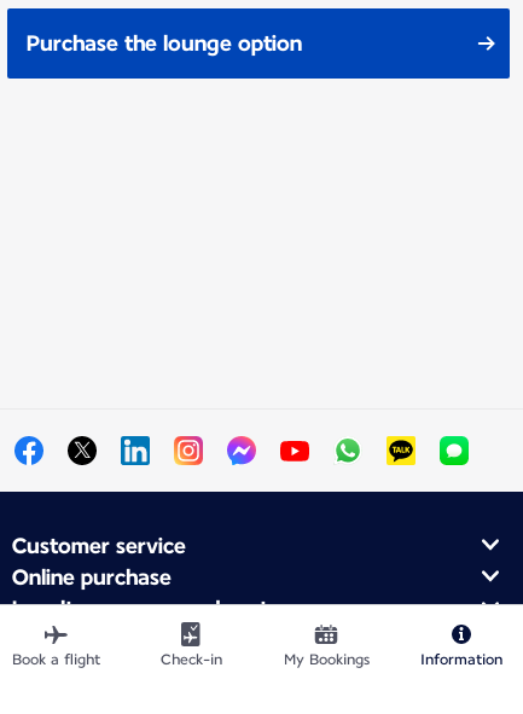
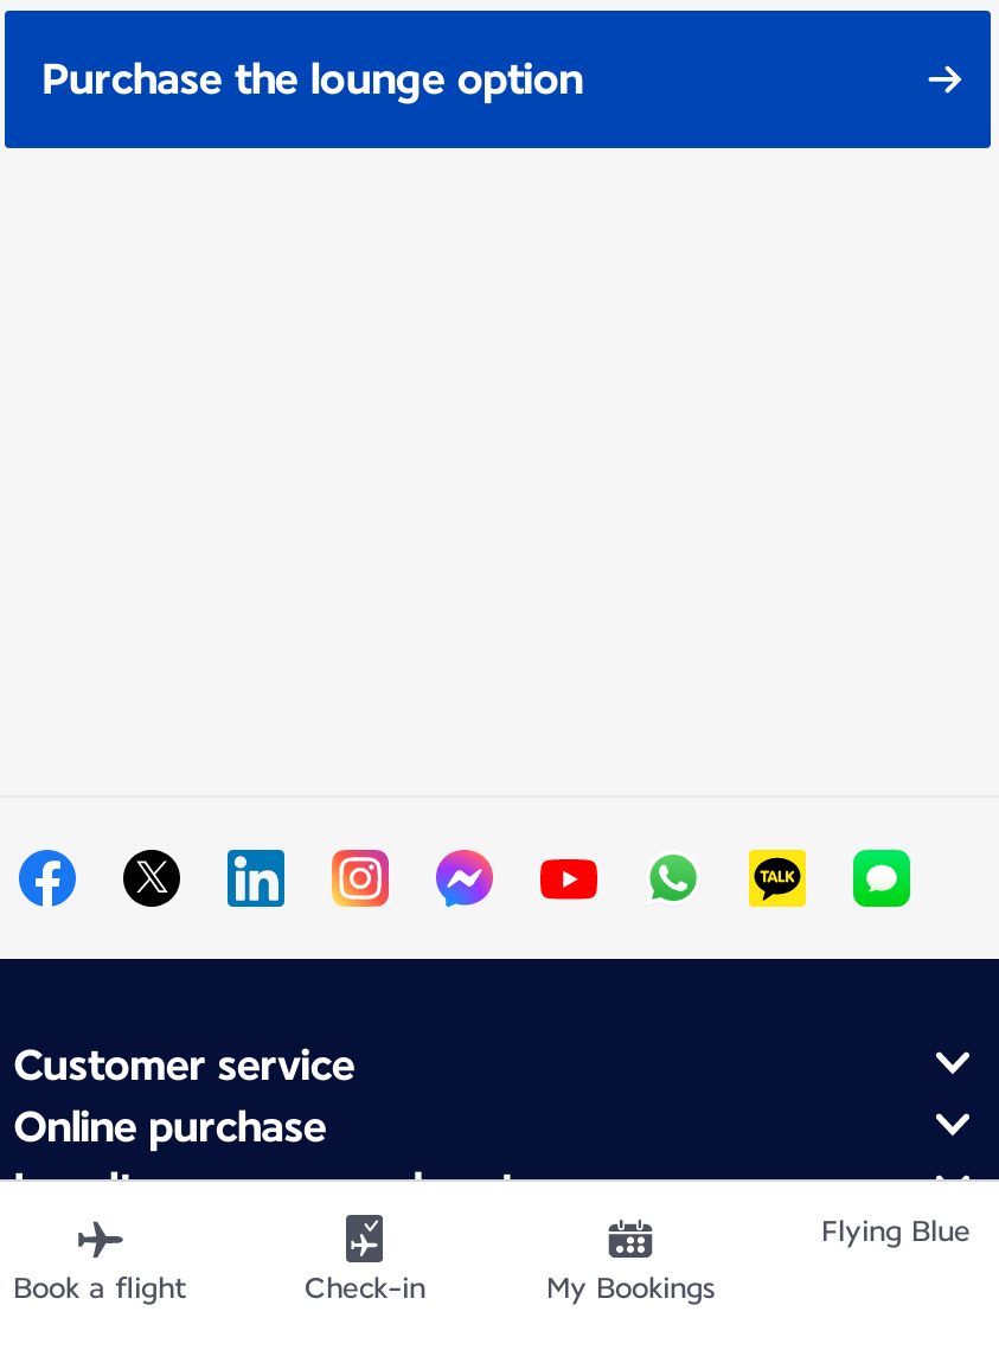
[420,651,502,668] Information -> [821,1215,971,1248] Flying Blue

